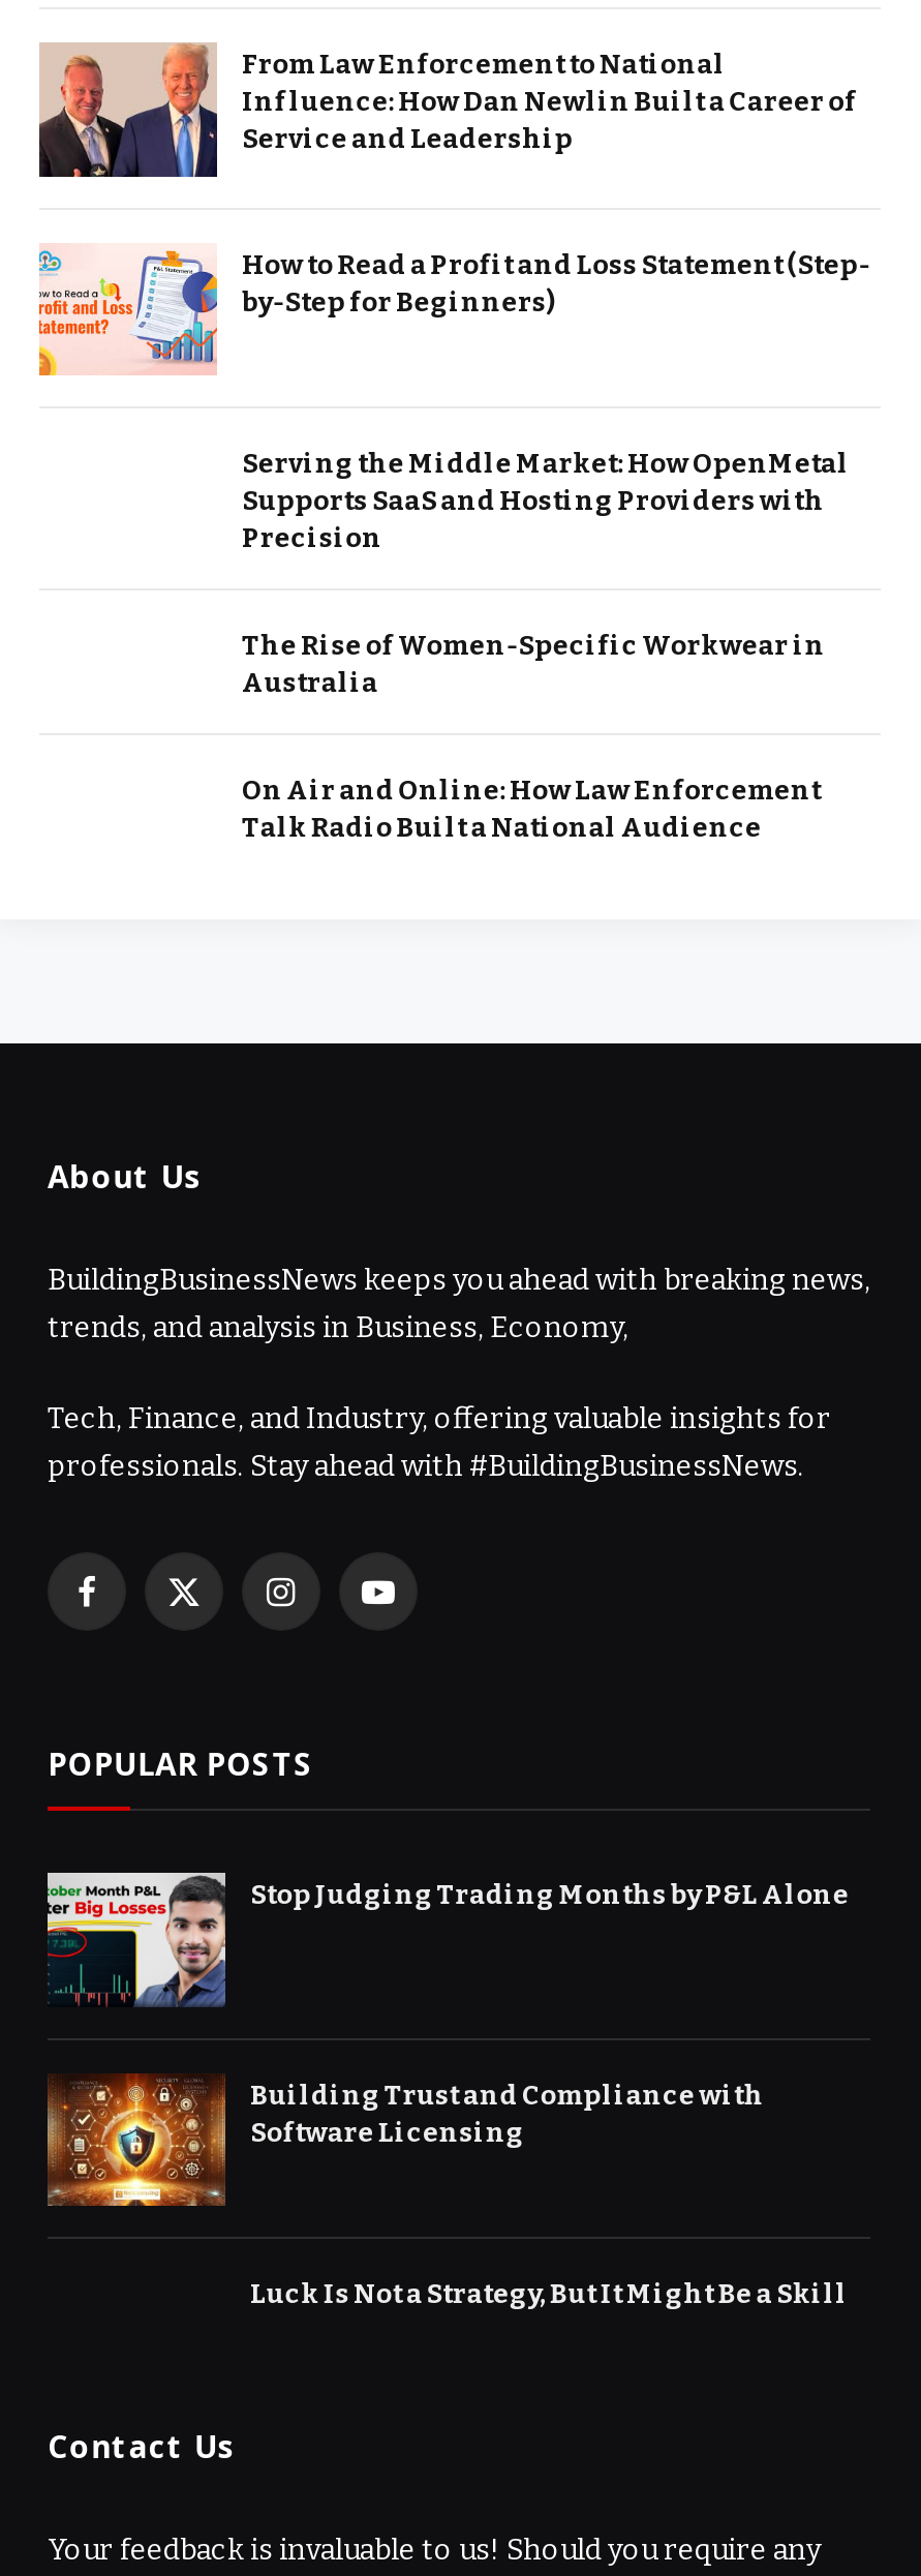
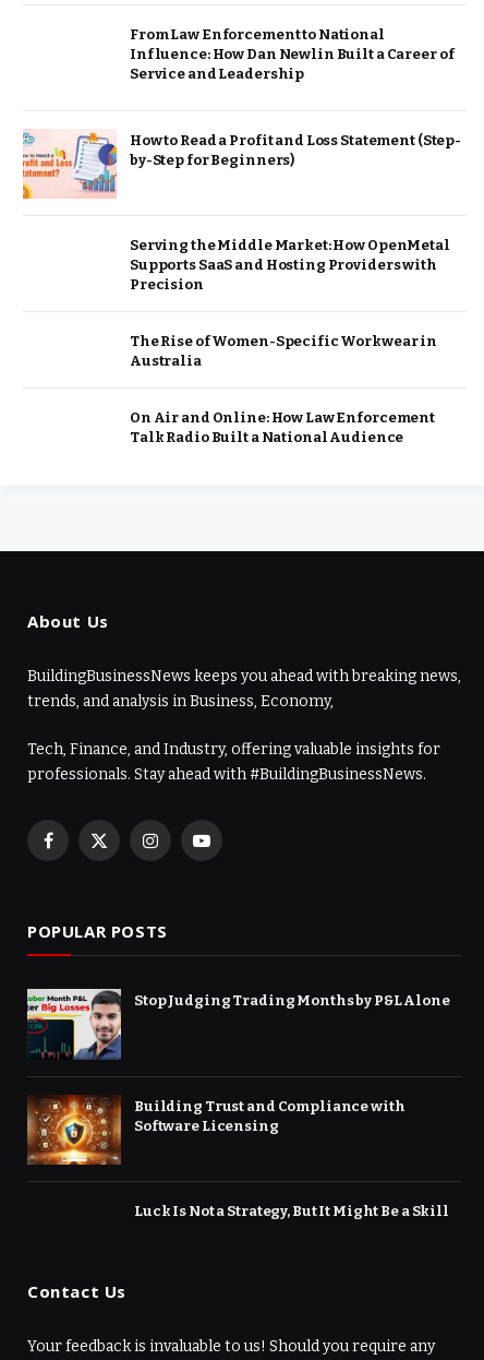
[37,40,219,179] [image] -> none

